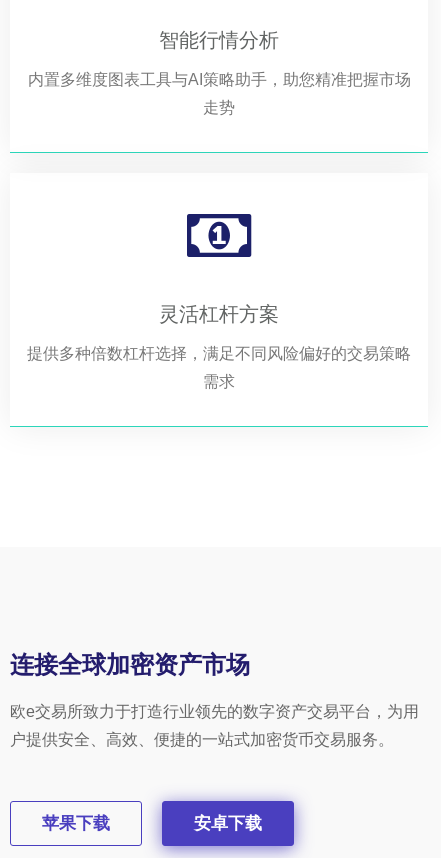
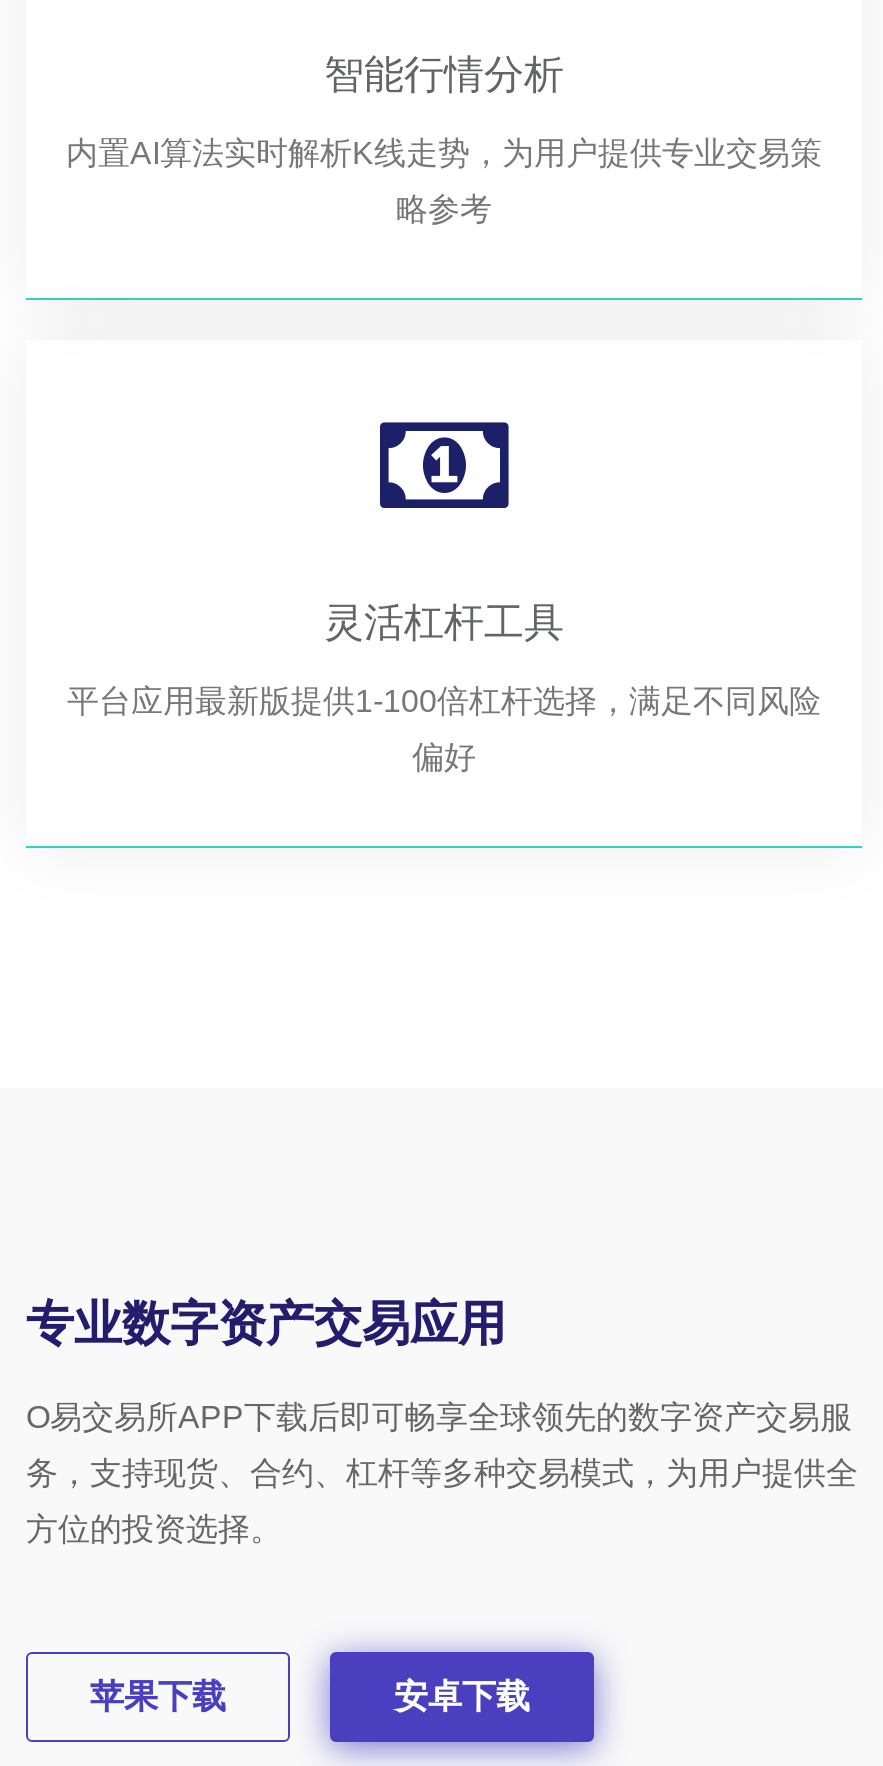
[27,71,410,116] 内置多维度图表工具与AI策略助手，助您精准把握市场 | 走势 -> [66,136,822,226] 内置AI算法实时解析K线走势，为用户提供专业交易策 | 略参考
[27,303,411,390] 灵活杠杆方案 | 提供多种倍数杠杆选择，满足不同风险偏好的交易策略 | 需求 -> [67,600,821,774] 灵活杠杆工具 | 平台应用最新版提供1-100倍杠杆选择，满足不同风险 | 偏好
[10,652,419,748] 连接全球加密资产市场 | 欧e交易所致力于打造行业领先的数字资产交易平台，为用 | 户提供安全、高效、便捷的一站式加密货币交易服务。 -> [26,1298,858,1546] 专业数字资产交易应用 | O易交易所APP下载后即可畅享全球领先的数字资产交易服 | 务，支持现货、合约、杠杆等多种交易模式，为用户提供全 | 方位的投资选择。

